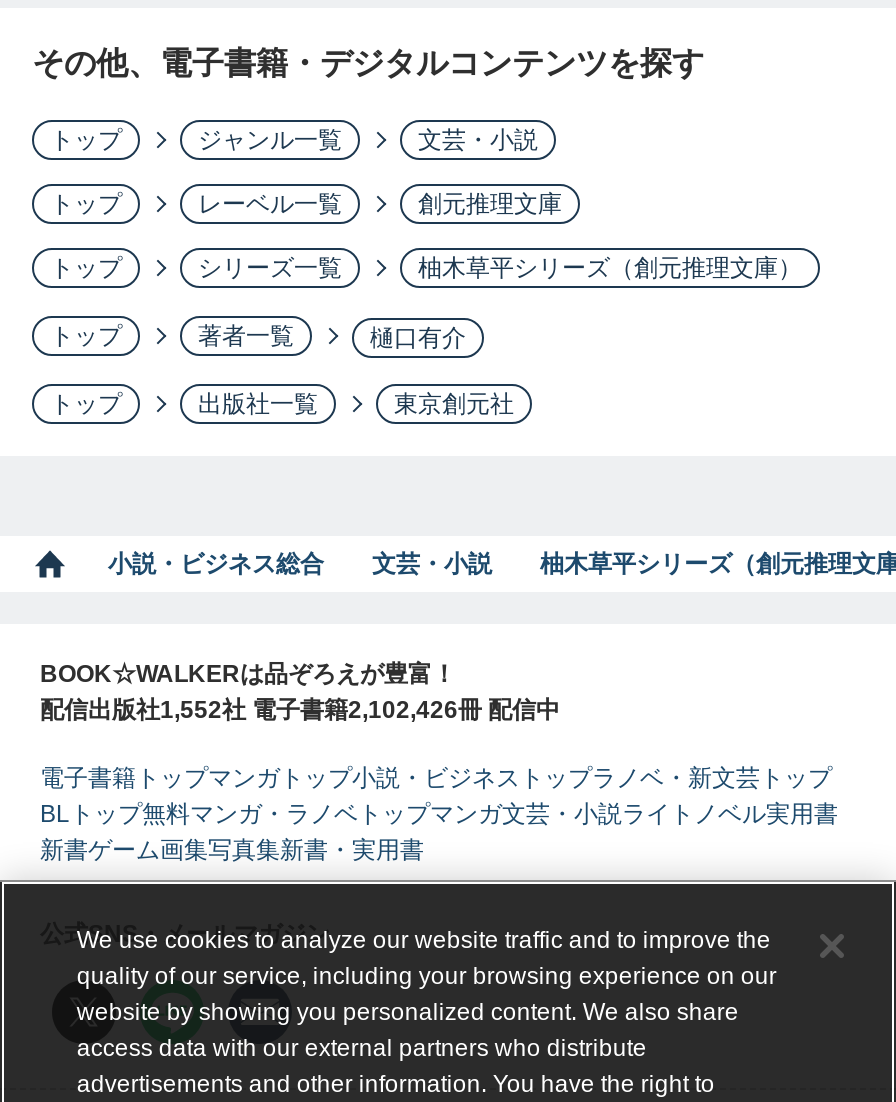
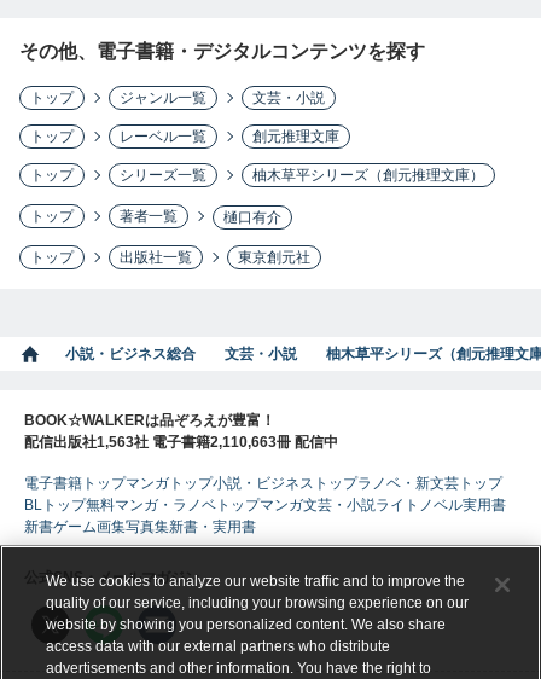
[40,696,560,724] 配信出版社1,552社 電子書籍2,102,426冊 配信中 -> [24,434,338,451] 配信出版社1,563社 電子書籍2,110,663冊 配信中

